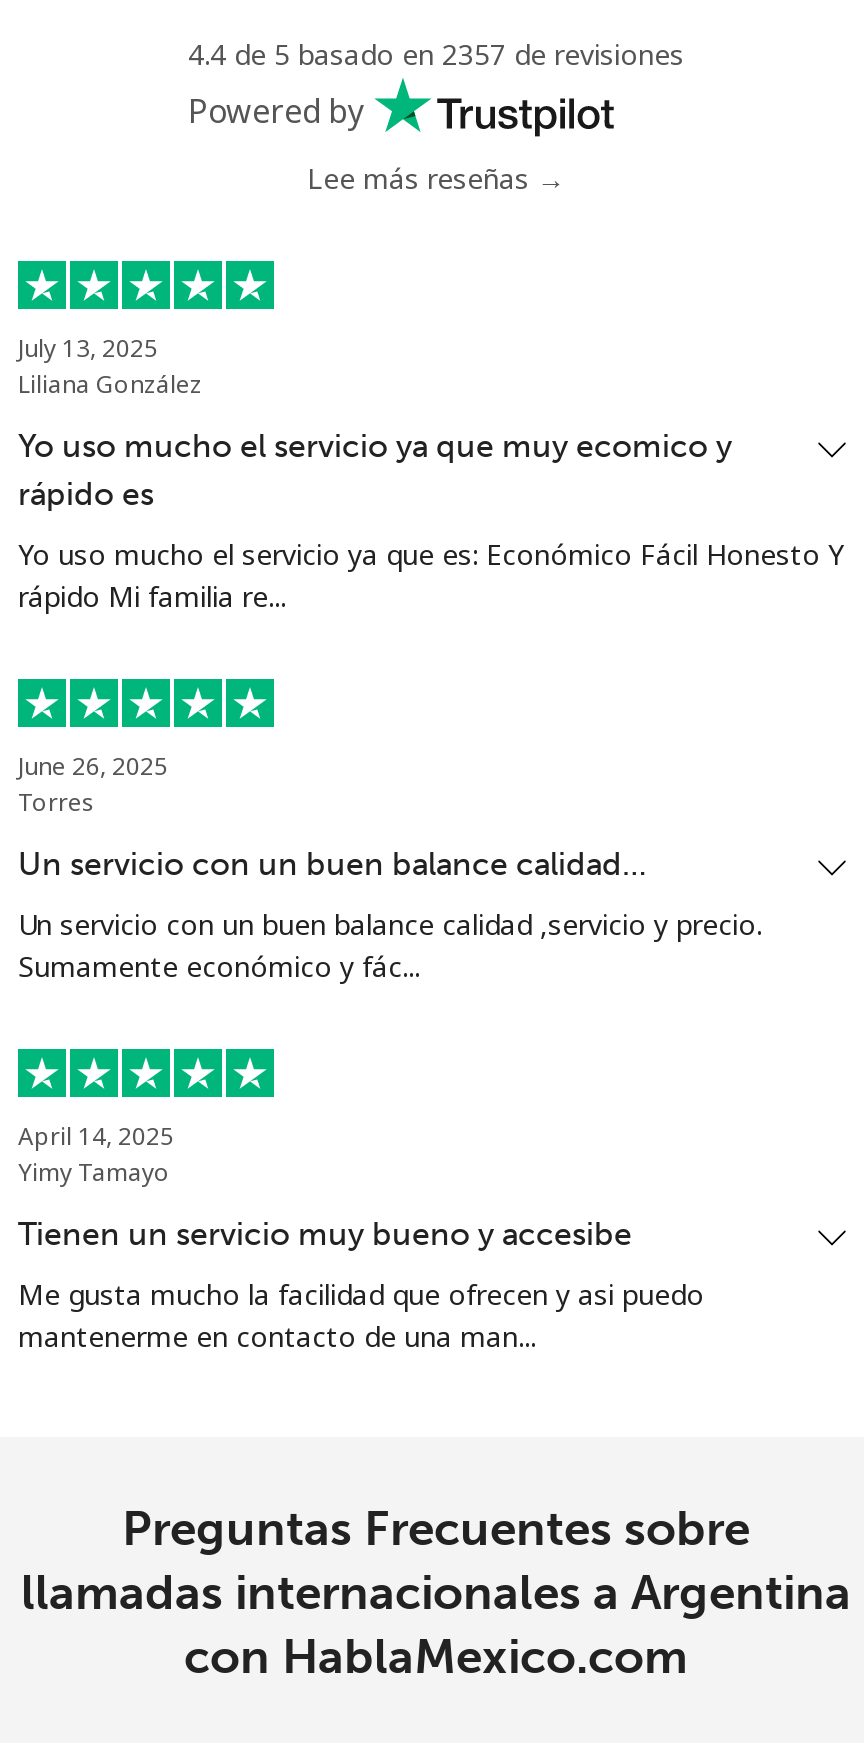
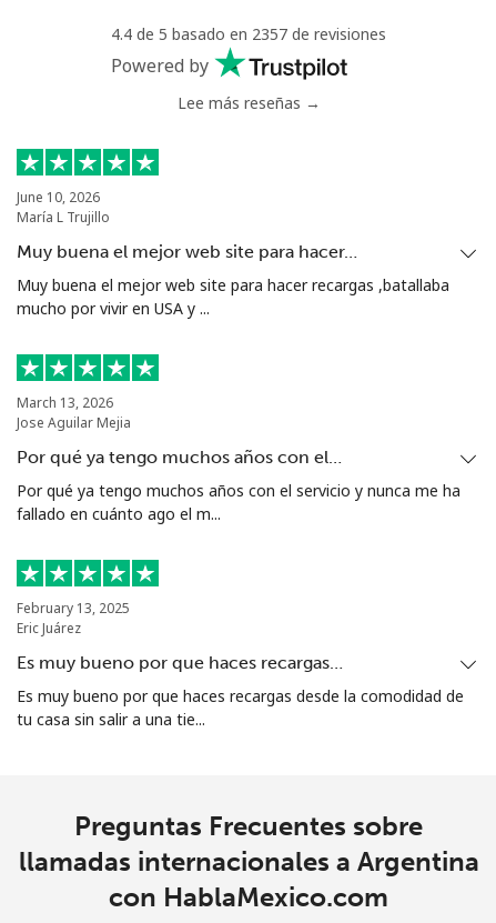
[18,332,202,402] July 13, 2025 | Liliana González -> [17,188,110,227] June 10, 2026 | María L Trujillo
[18,428,732,514] Yo uso mucho el servicio ya que muy ecomico y | rápido es -> [17,241,357,263] Muy buena el mejor web site para hacer…
[18,536,844,616] Yo uso mucho el servicio ya que es: Económico Fácil Honesto Y | rápido Mi familia re... -> [17,275,449,319] Muy buena el mejor web site para hacer recargas ,batallaba | mucho por vivir en USA y ...
[18,750,168,820] June 26, 2025 | Torres -> [17,394,131,433] March 13, 2026 | Jose Aguilar Mejia
[18,846,646,884] Un servicio con un buen balance calidad… -> [17,447,342,468] Por qué ya tengo muchos años con el…
[18,906,762,986] Un servicio con un buen balance calidad ,servicio y precio. | Sumamente económico y fác... -> [17,480,460,525] Por qué ya tengo muchos años con el servicio y nunca me ha | fallado en cuánto ago el m...
[18,1120,174,1190] April 14, 2025 | Yimy Tamayo -> [17,599,130,638] February 13, 2025 | Eric Juárez
[18,1216,632,1254] Tienen un servicio muy bueno y accesibe -> [17,652,343,674] Es muy bueno por que haces recargas…
[18,1276,704,1356] Me gusta mucho la facilidad que ofrecen y asi puedo | mantenerme en contacto de una man... -> [17,686,464,730] Es muy bueno por que haces recargas desde la comodidad de | tu casa sin salir a una tie...

